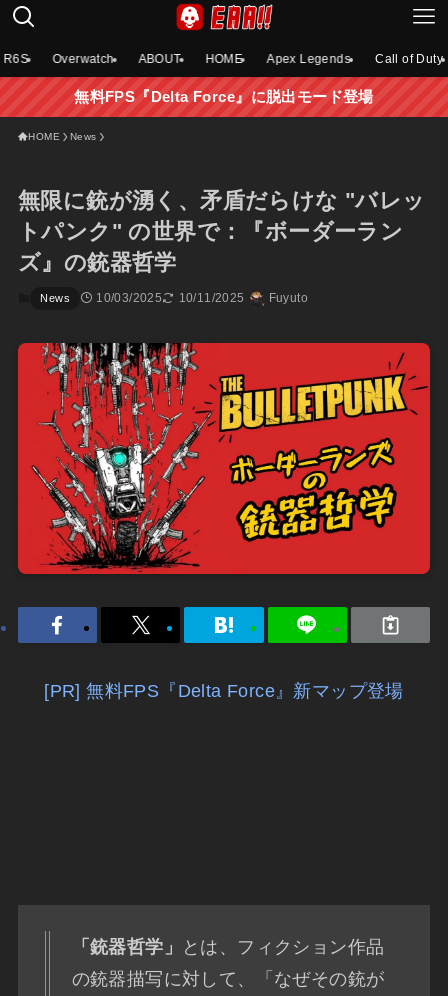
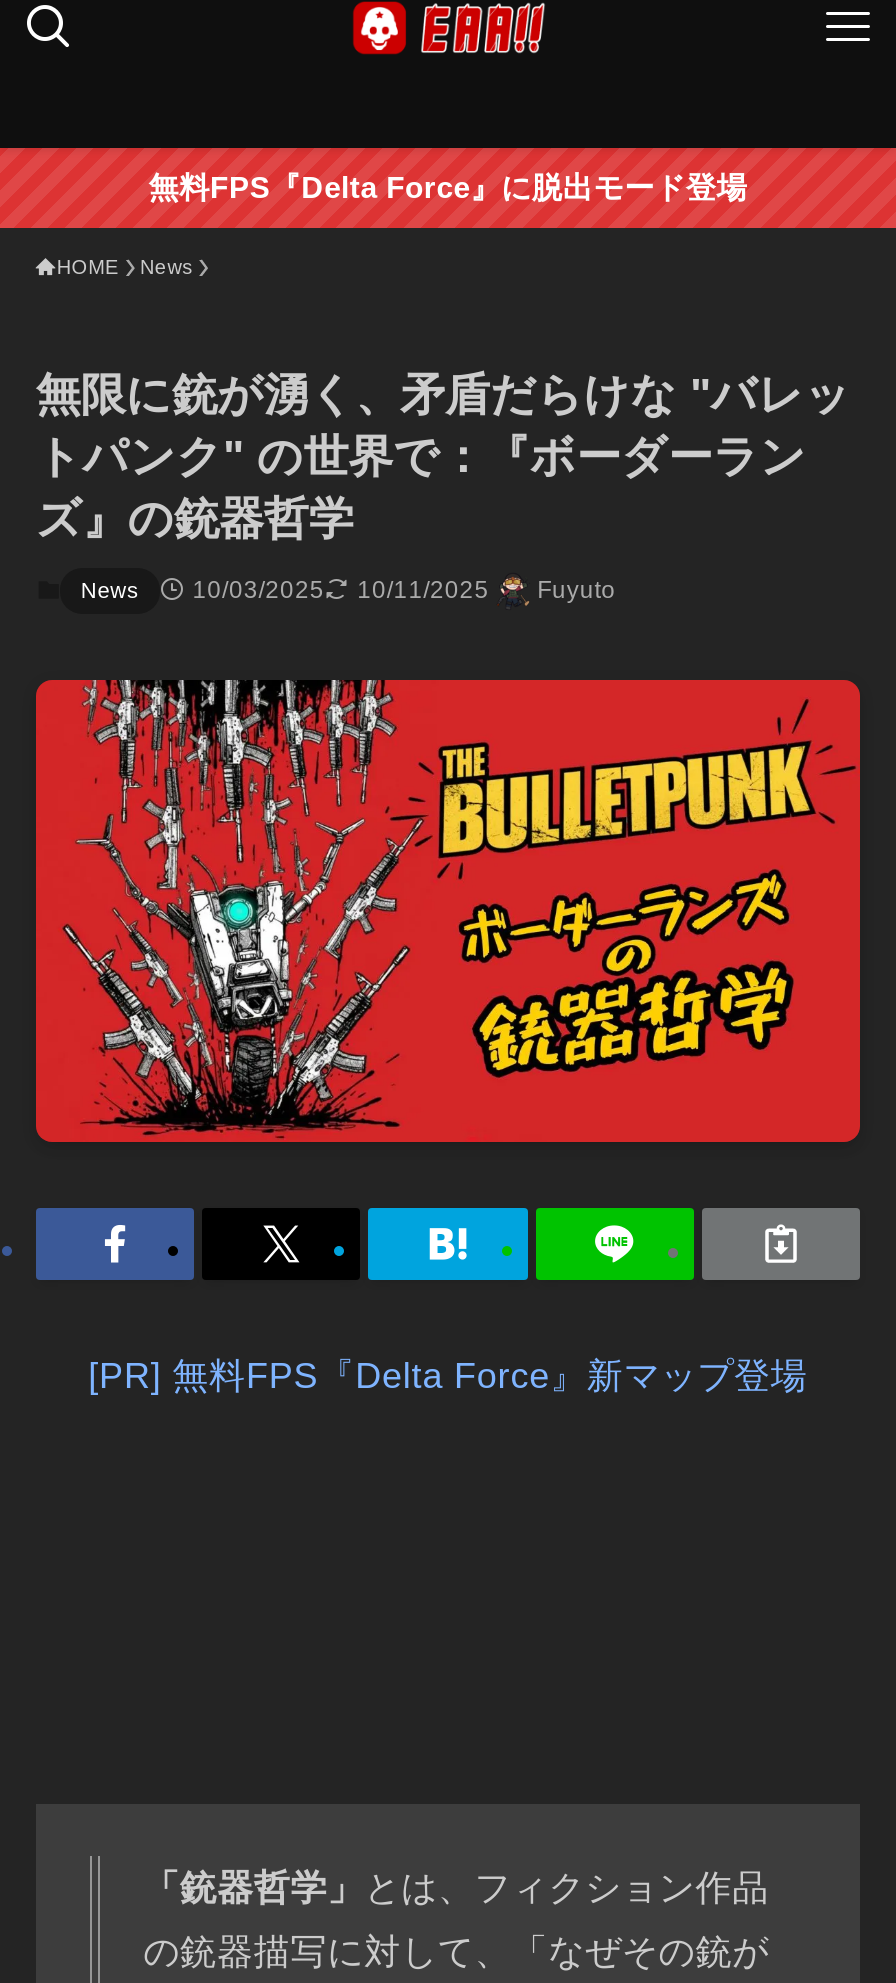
[3,52,442,66] R6S | Overwatch | ABOUT | HOME | Apex Legends | Call of Duty -> none

